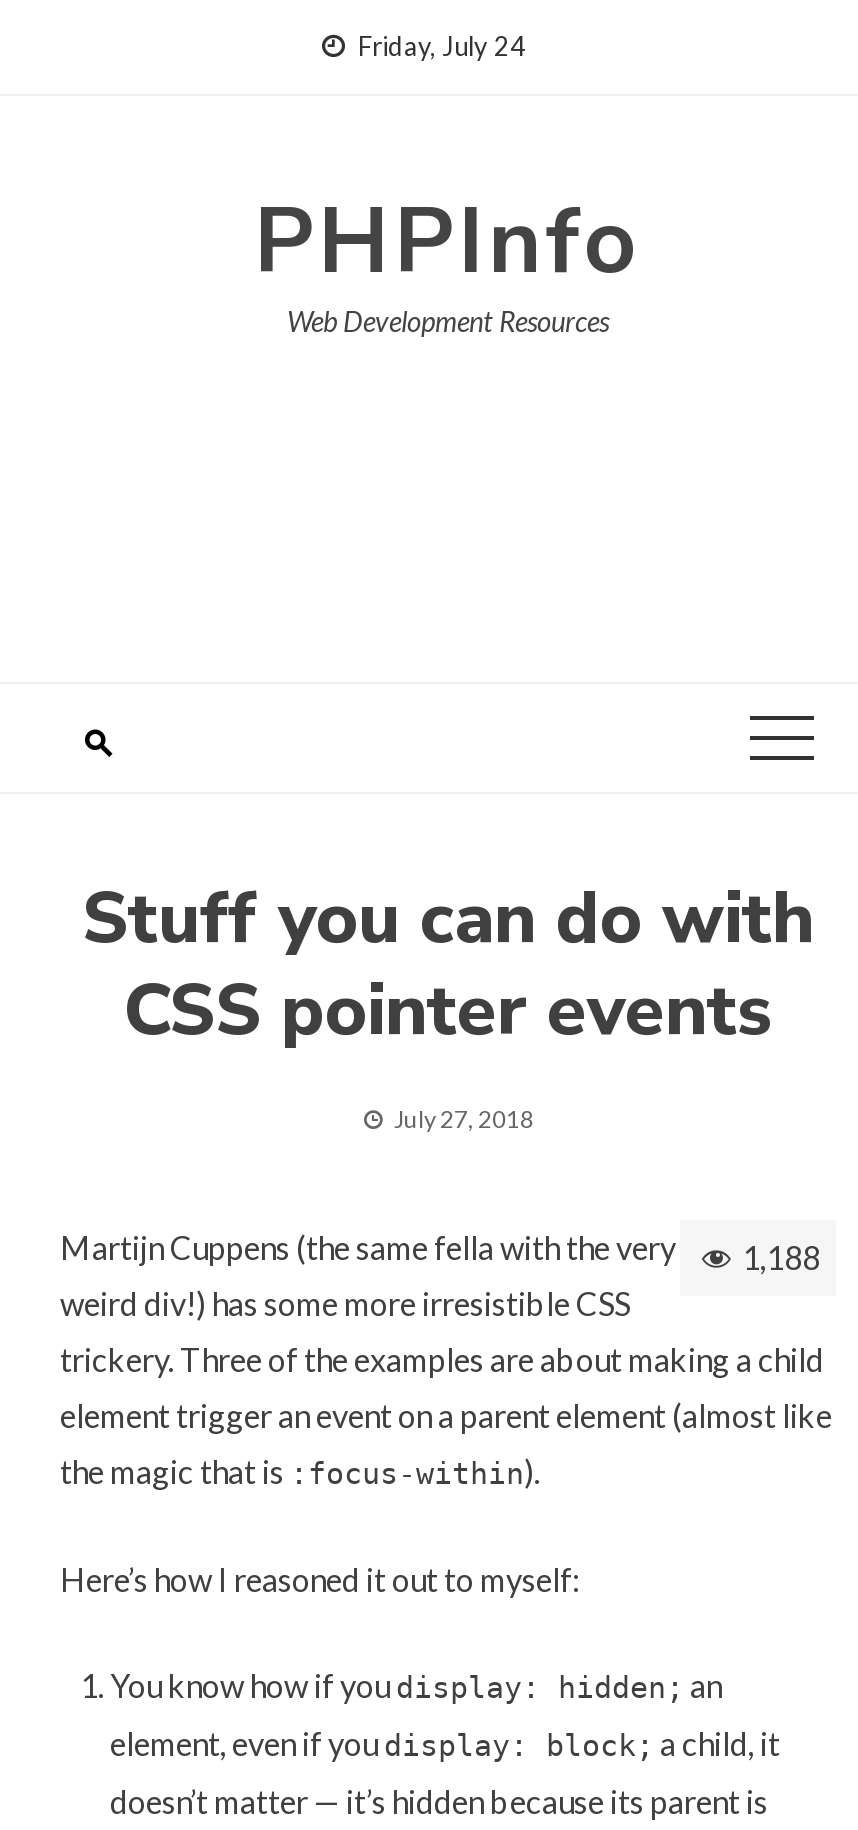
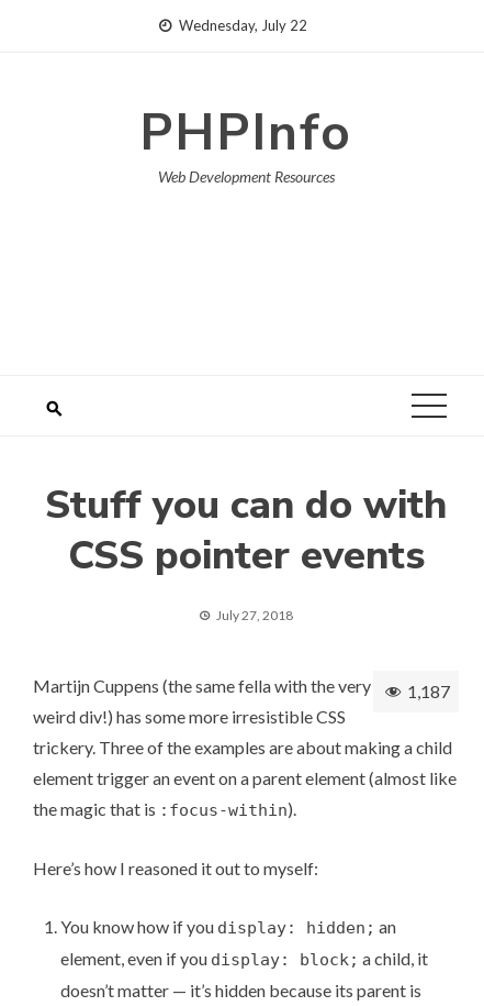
[358,30,526,62] Friday, July 24 -> [178,16,307,34] Wednesday, July 22
[60,1228,820,1276] Martijn Cuppens (the same fella with the very 1,188 -> [33,675,450,701] Martijn Cuppens (the same fella with the very 1,187

